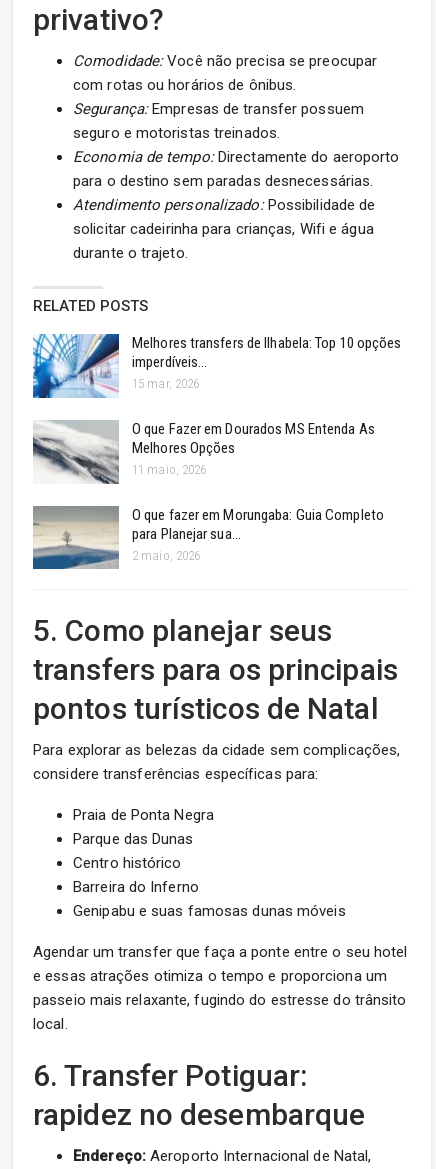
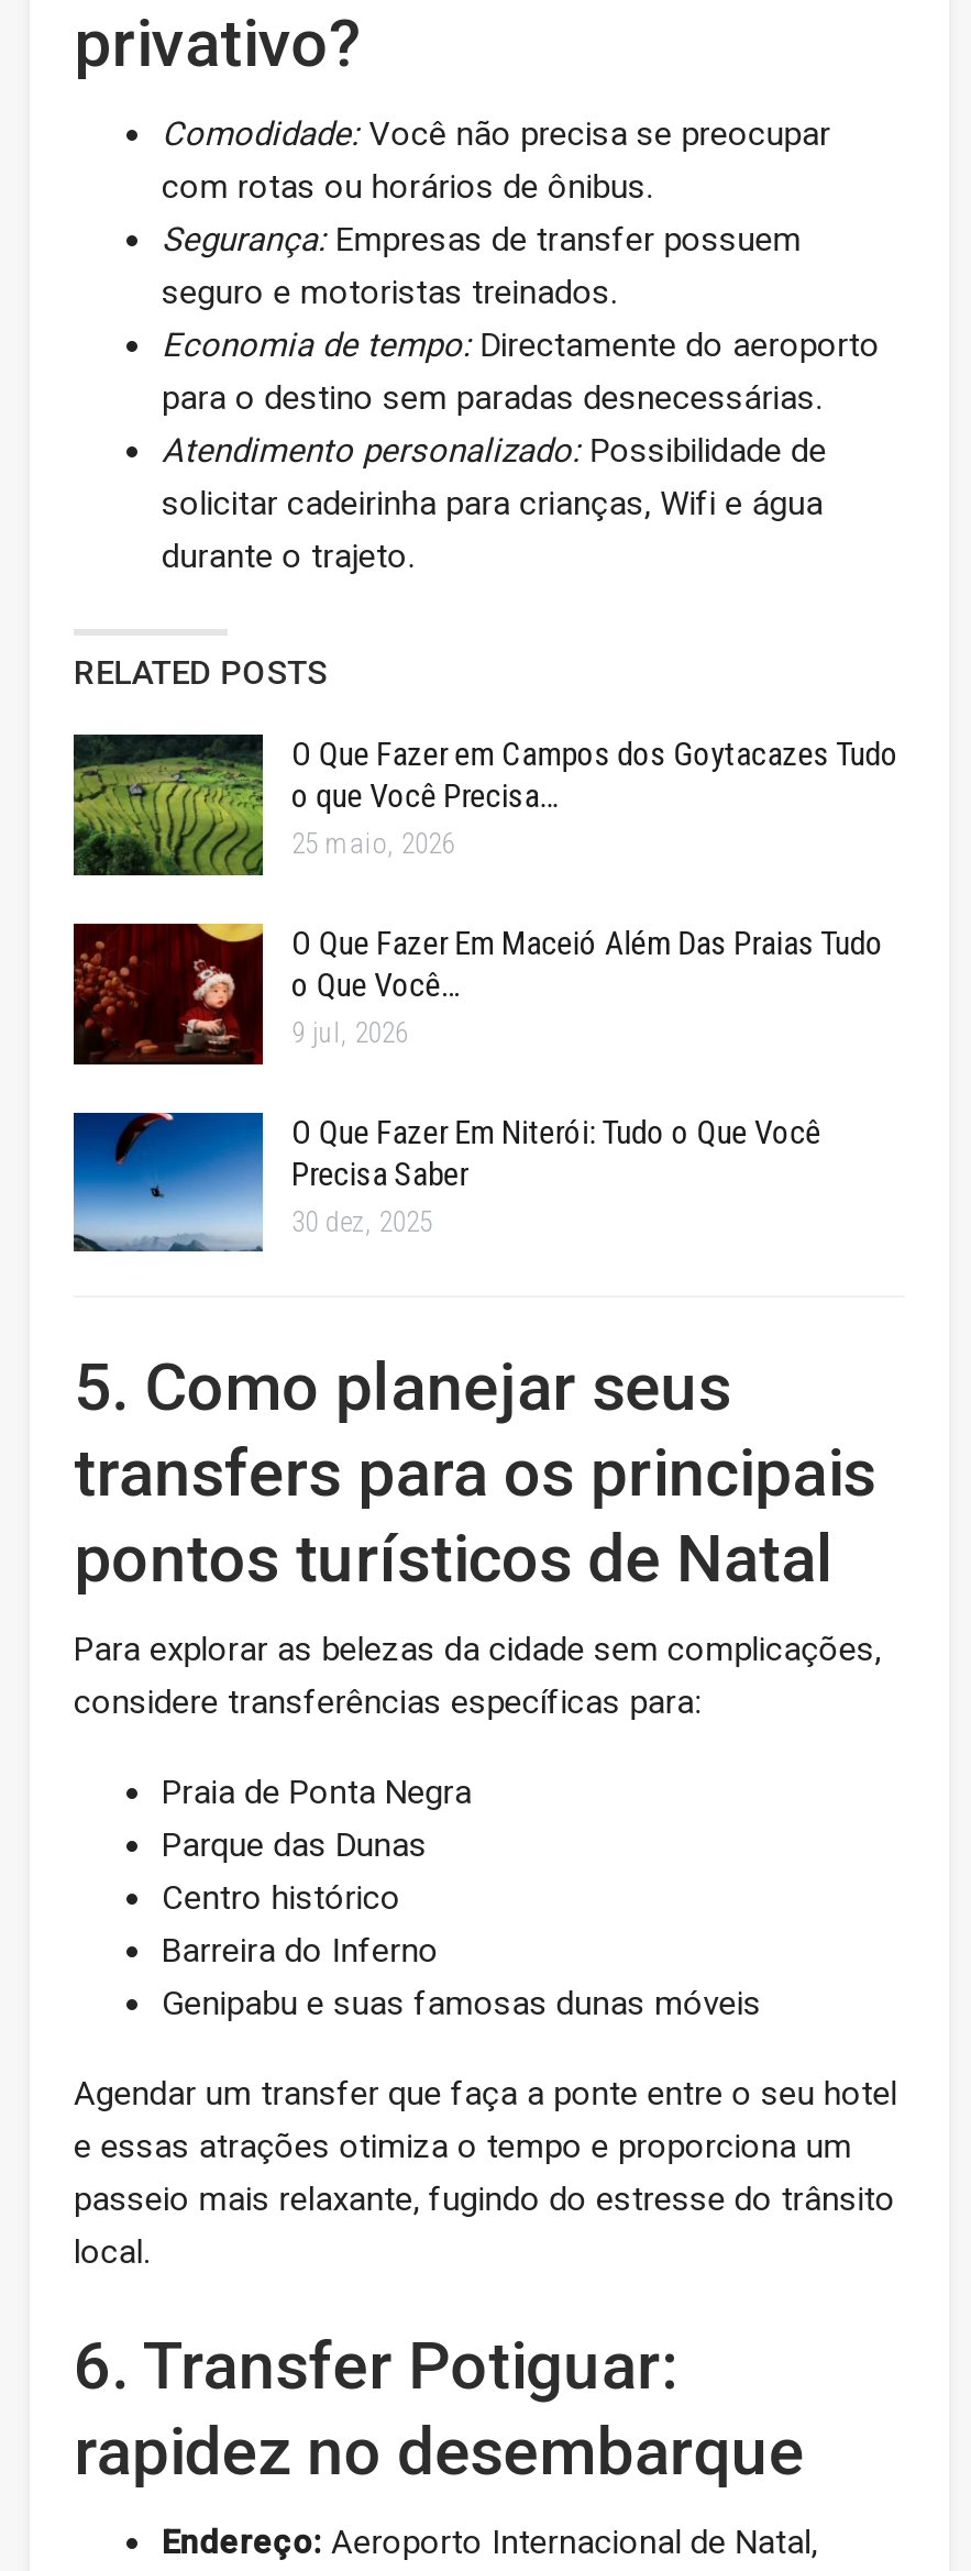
[32,333,401,399] [image] | Melhores transfers de Ilhabela: Top 10 opções | imperdíveis… | 15 mar, 2026 -> [71,732,899,878] [image] | O Que Fazer em Campos dos Goytacazes Tudo | o que Você Precisa… | 25 maio, 2026
[32,420,375,485] [image] | O que Fazer em Dourados MS Entenda As | Melhores Opções | 11 maio, 2026 -> [71,922,883,1067] [image] | O Que Fazer Em Maceió Além Das Praias Tudo | o Que Você… | 9 jul, 2026
[32,505,384,570] [image] | O que fazer em Morungaba: Guia Completo | para Planejar sua… | 2 maio, 2026 -> [71,1111,821,1251] [image] | O Que Fazer Em Niterói: Tudo o Que Você | Precisa Saber | 30 dez, 2025

